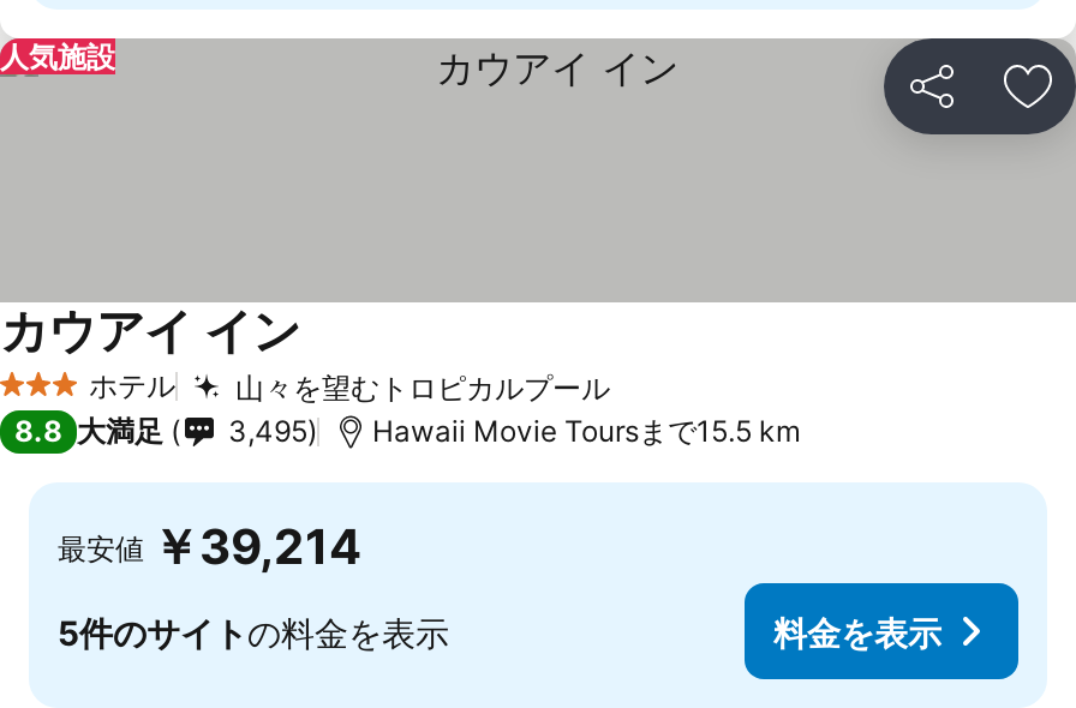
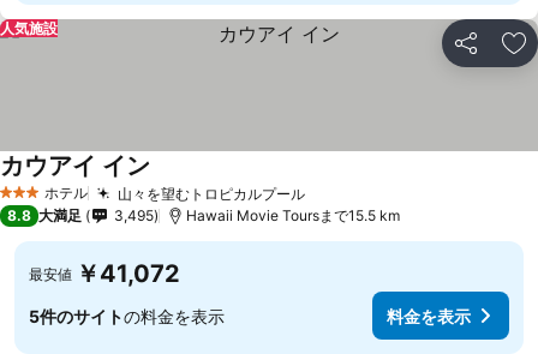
[58,518,363,576] 最安値 ￥39,214 -> [29,259,180,288] 最安値 ￥41,072

